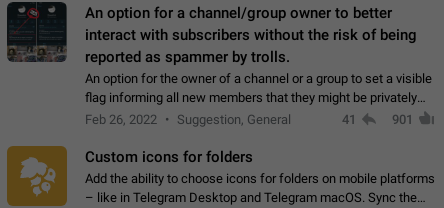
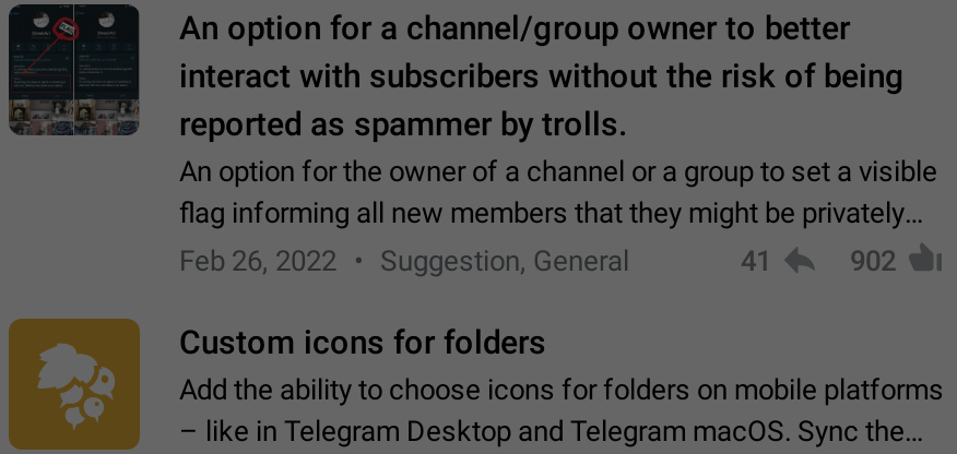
[392,112,413,127] 901 -> [850,244,896,277] 902

